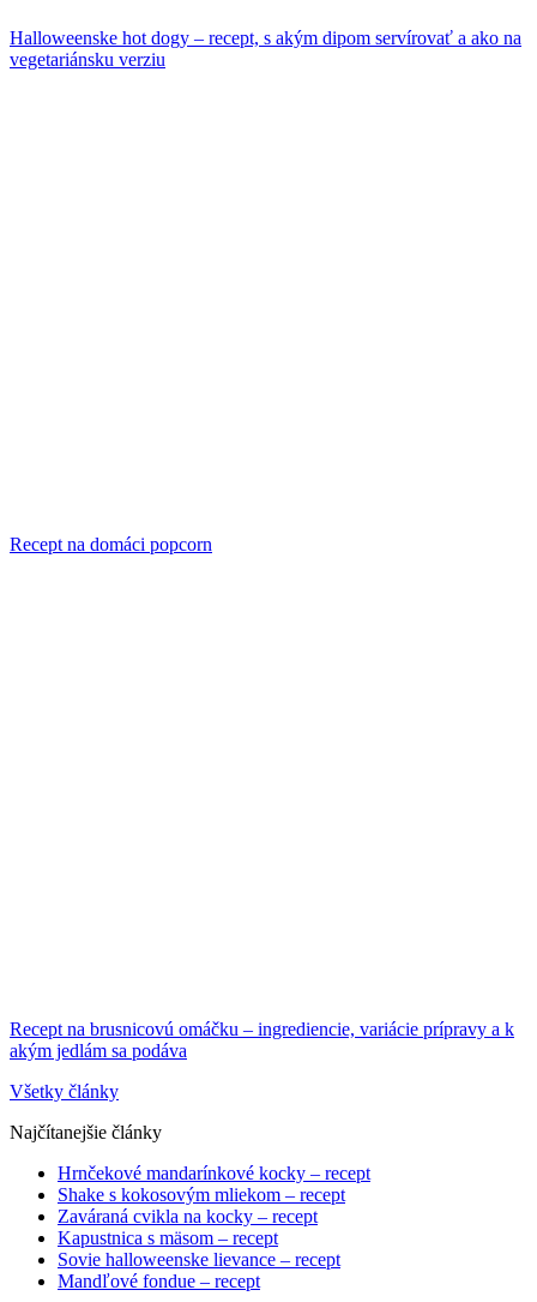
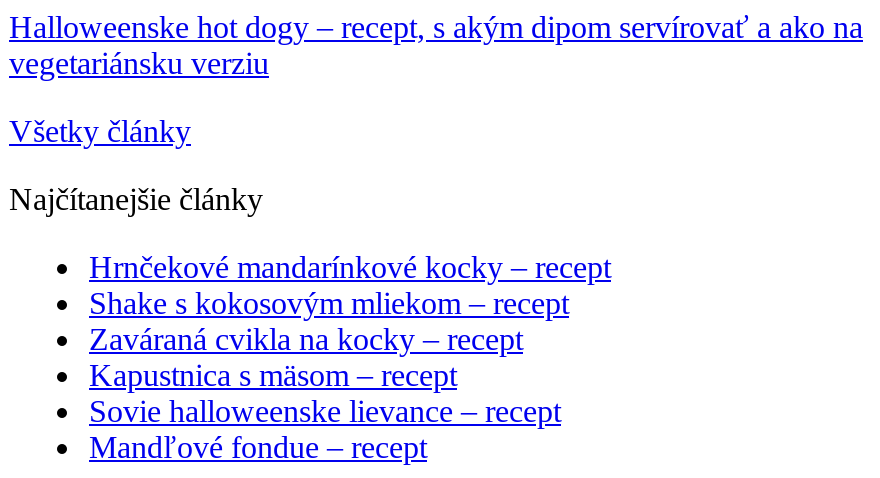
[10,534,212,554] Recept na domáci popcorn -> none
[10,1018,514,1060] Recept na brusnicovú omáčku – ingrediencie, variácie prípravy a k | akým jedlám sa podáva -> none

